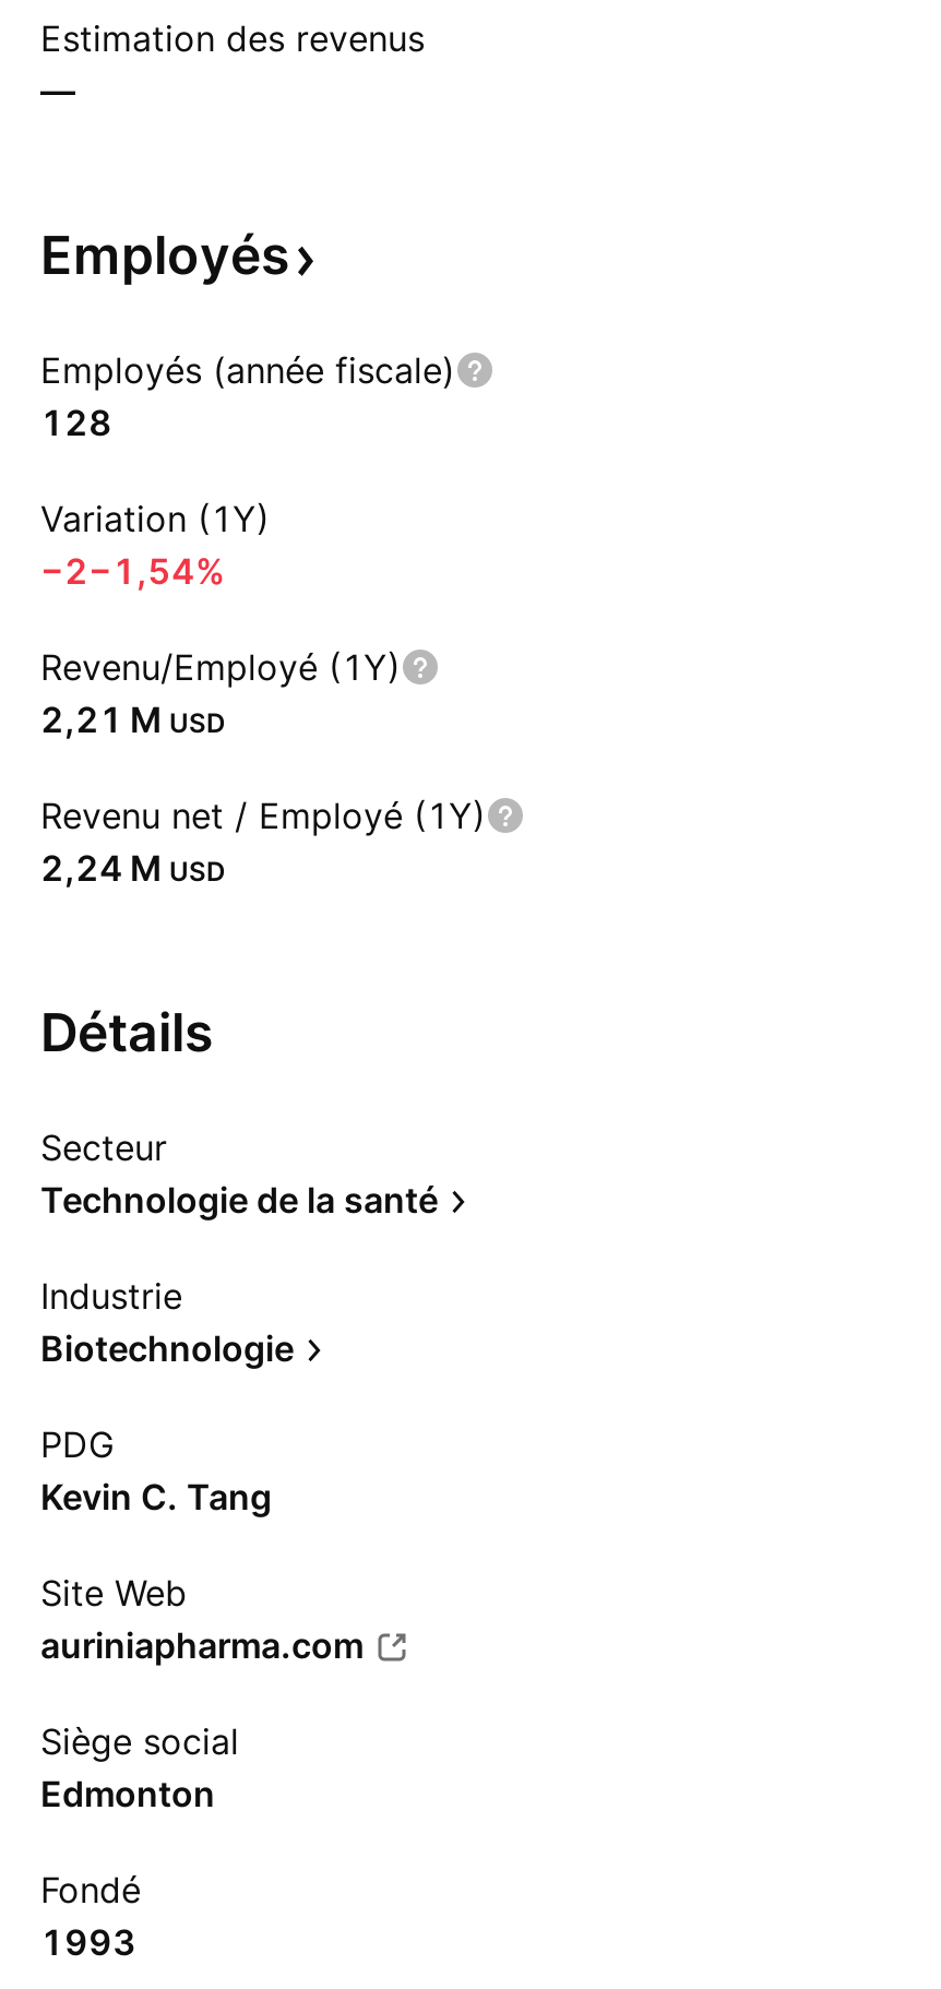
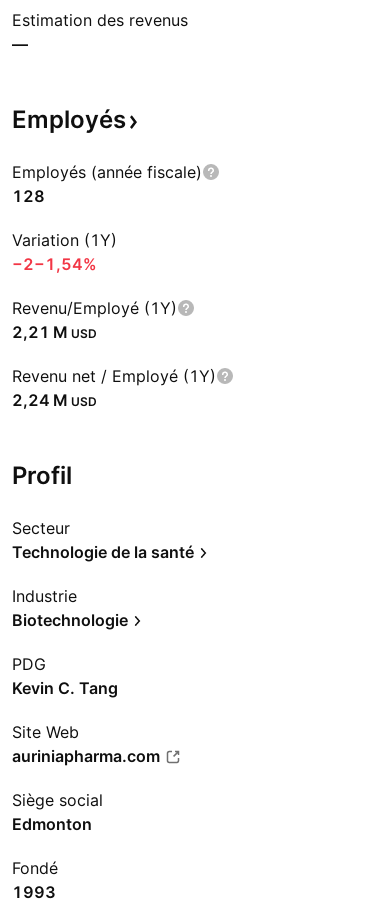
[40,1001,213,1064] Détails -> [12,461,72,490] Profil

